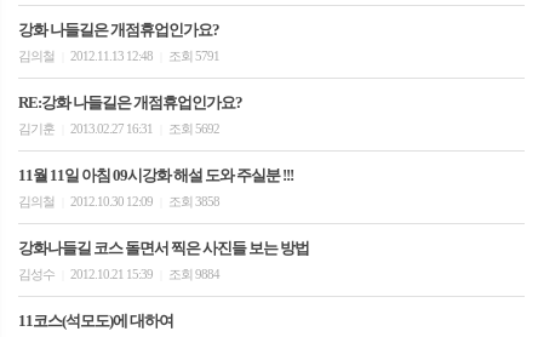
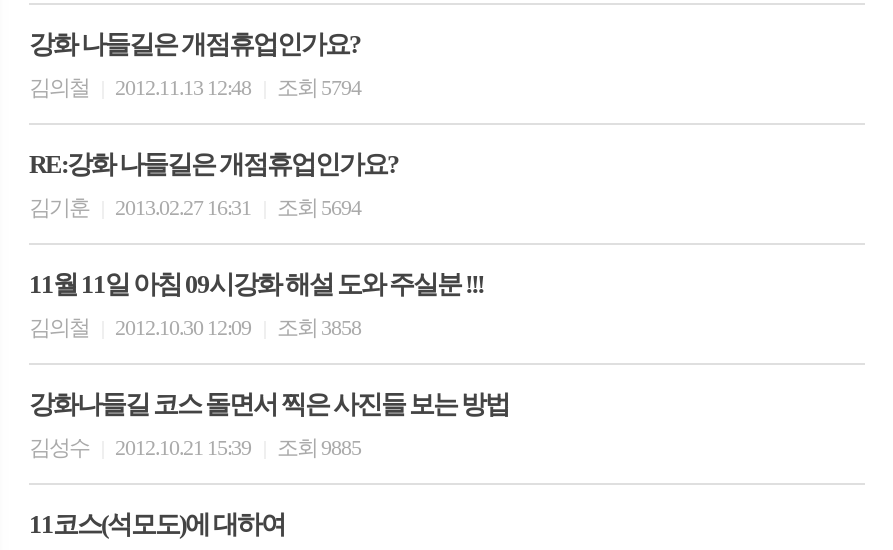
[18,48,219,63] 김의철 2012.11.13 12:48 조회 5791 -> [29,74,361,98] 김의철 2012.11.13 12:48 조회 5794
[18,121,219,135] 김기훈 2013.02.27 16:31 조회 5692 -> [29,194,361,218] 김기훈 2013.02.27 16:31 조회 5694
[18,266,219,281] 김성수 2012.10.21 15:39 조회 9884 -> [29,434,361,458] 김성수 2012.10.21 15:39 조회 9885

